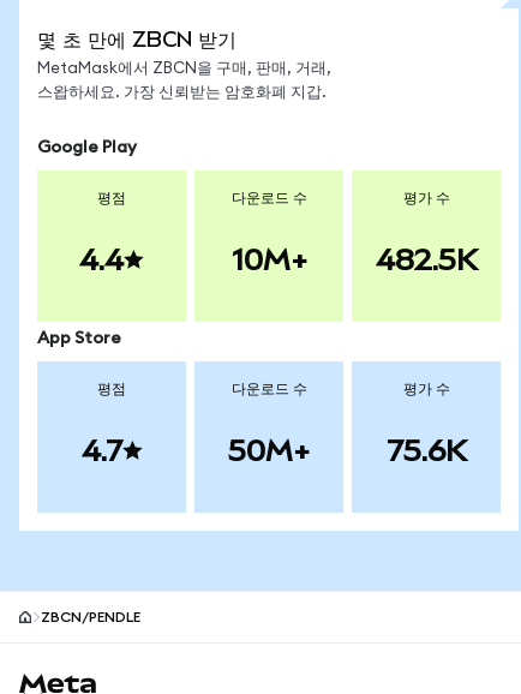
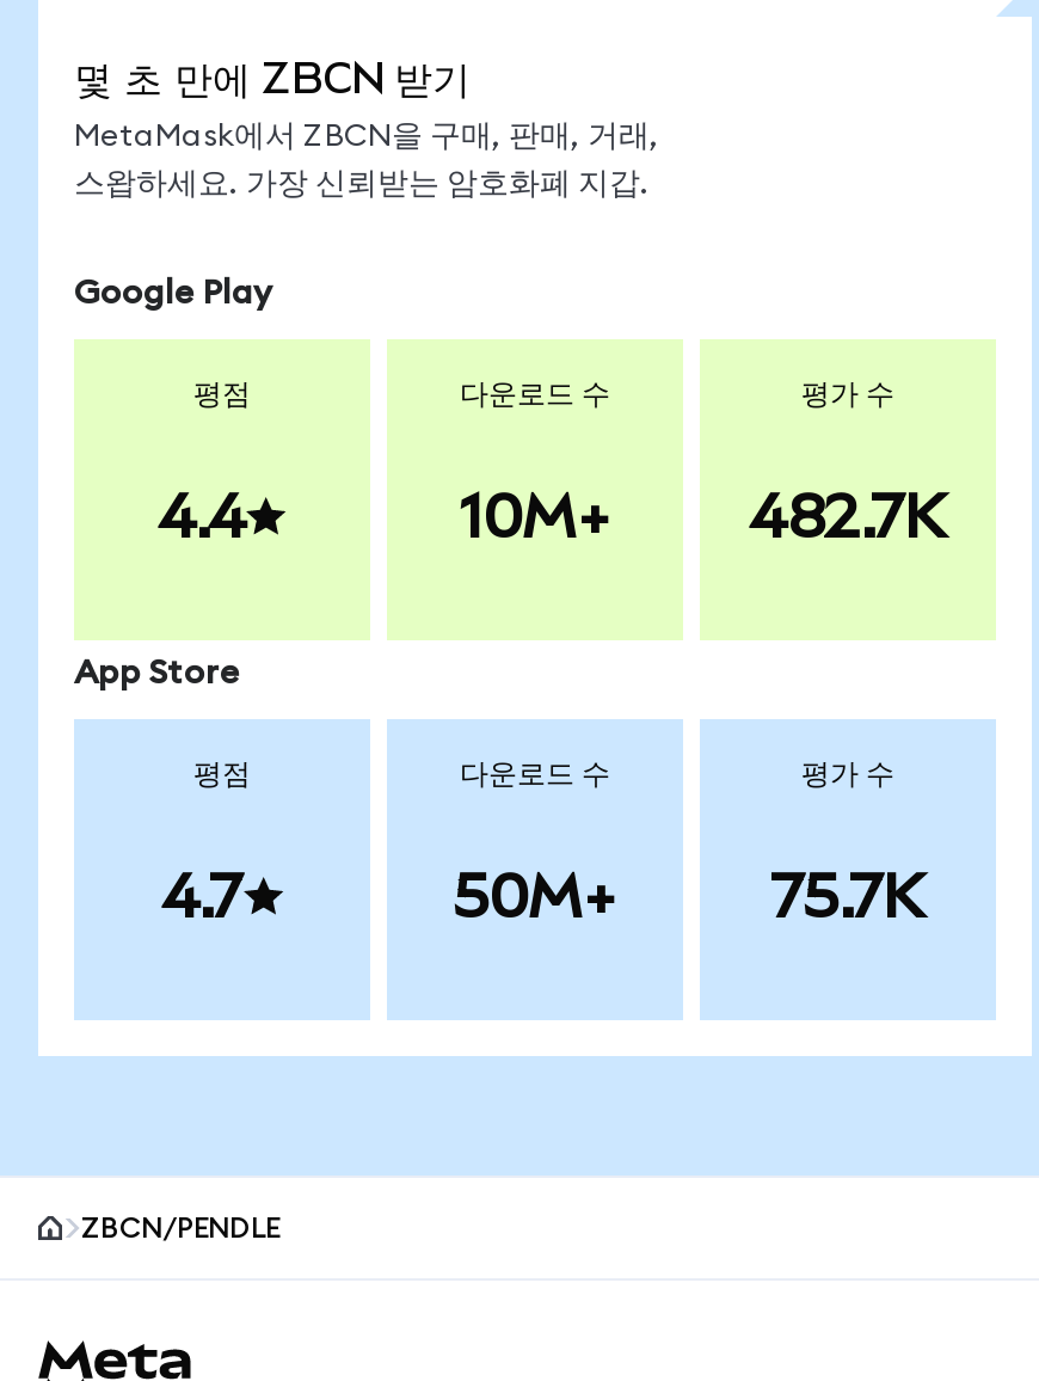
[375,243,477,276] 482.5K -> [749,483,947,550] 482.7K
[386,433,466,467] 75.6K -> [770,863,926,929] 75.7K

